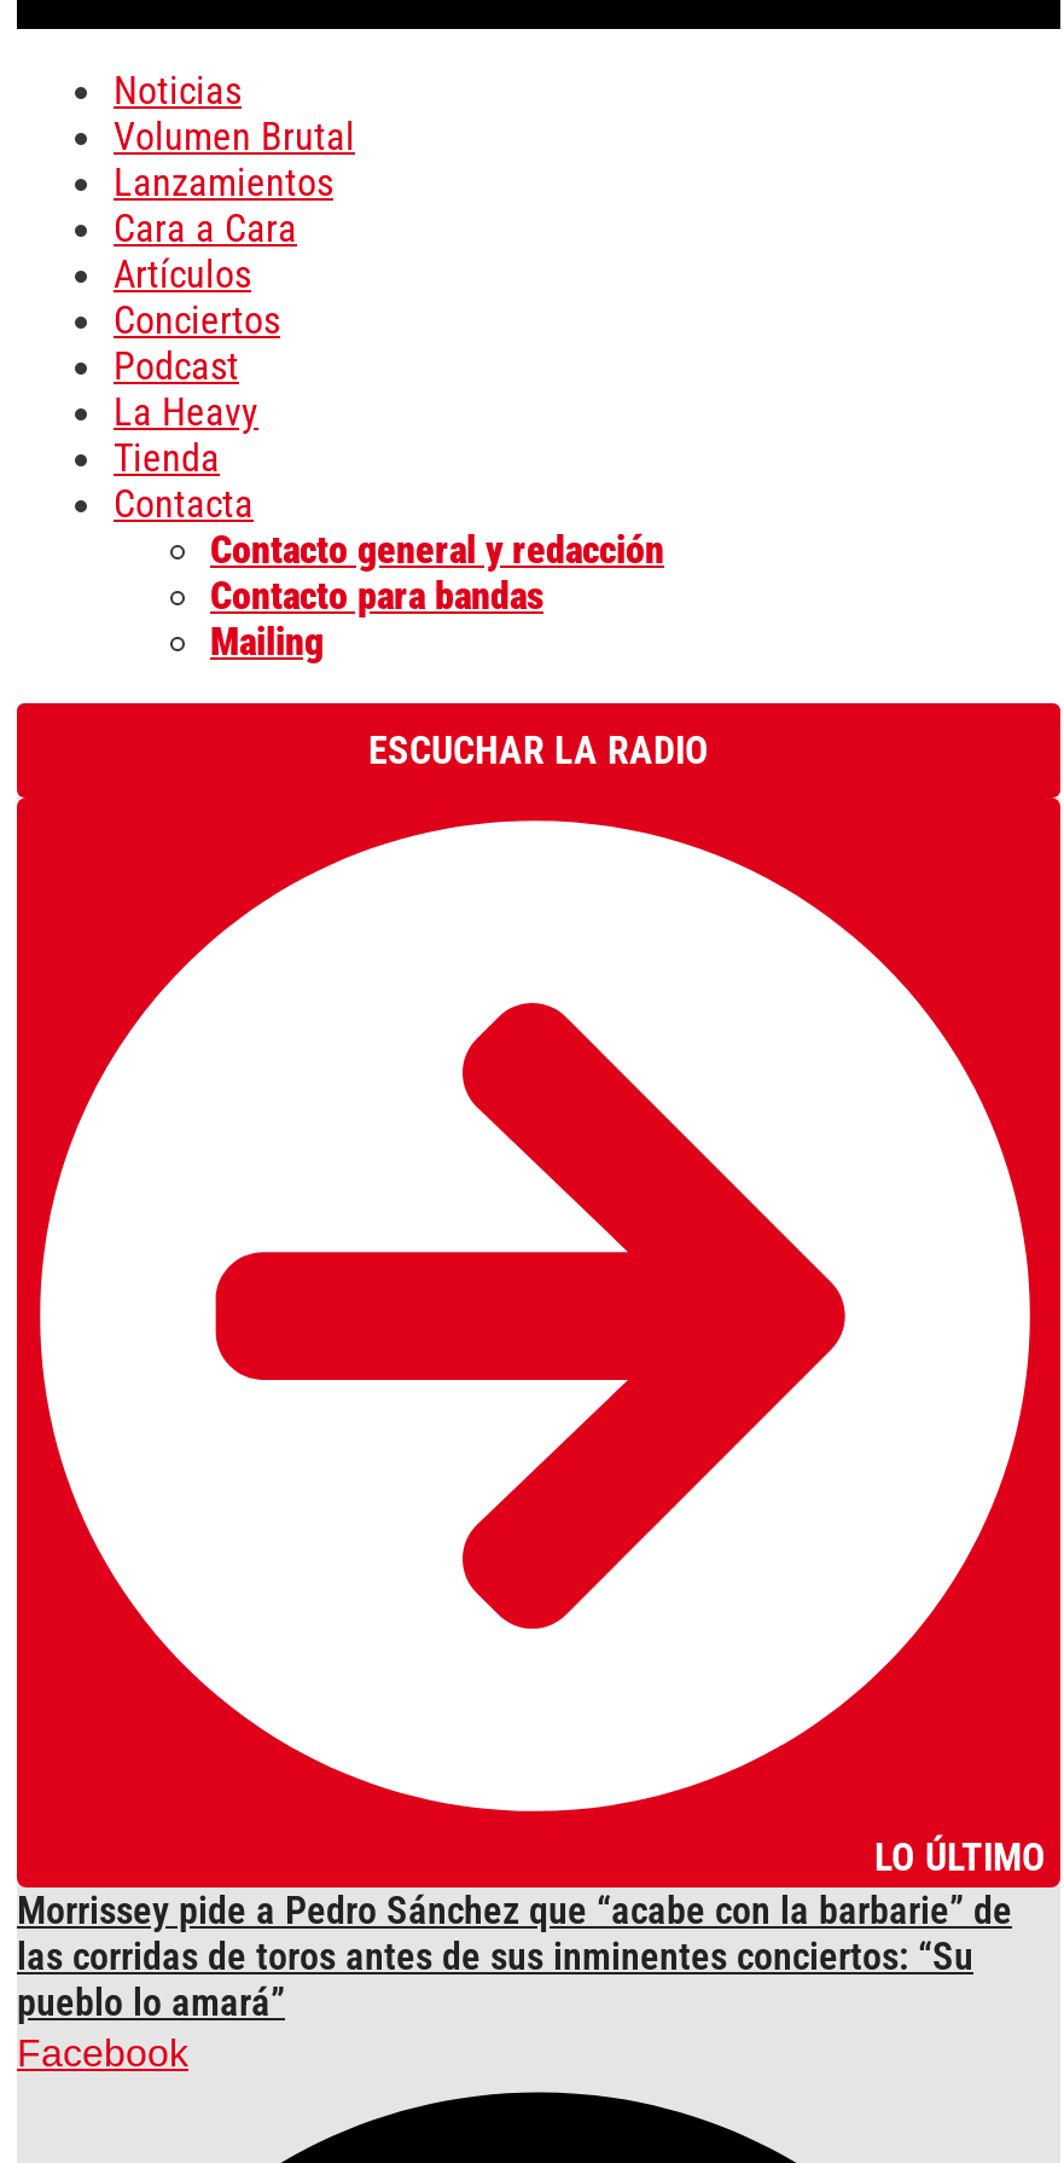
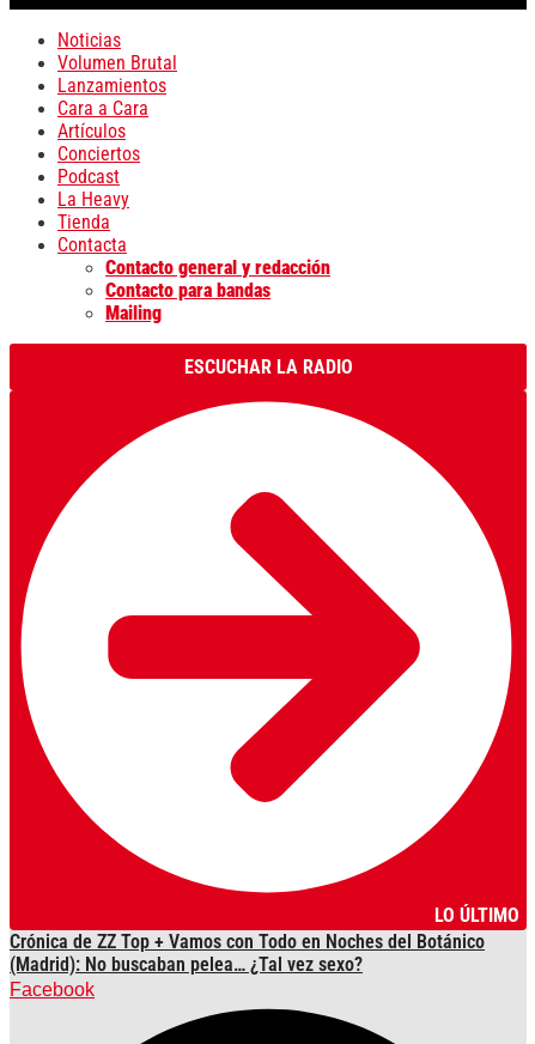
[17,1887,1012,2025] Morrissey pide a Pedro Sánchez que “acabe con la barbarie” de | las corridas de toros antes de sus inminentes conciertos: “Su | pueblo lo amará” -> [10,930,485,976] Crónica de ZZ Top + Vamos con Todo en Noches del Botánico | (Madrid): No buscaban pelea… ¿Tal vez sexo?

